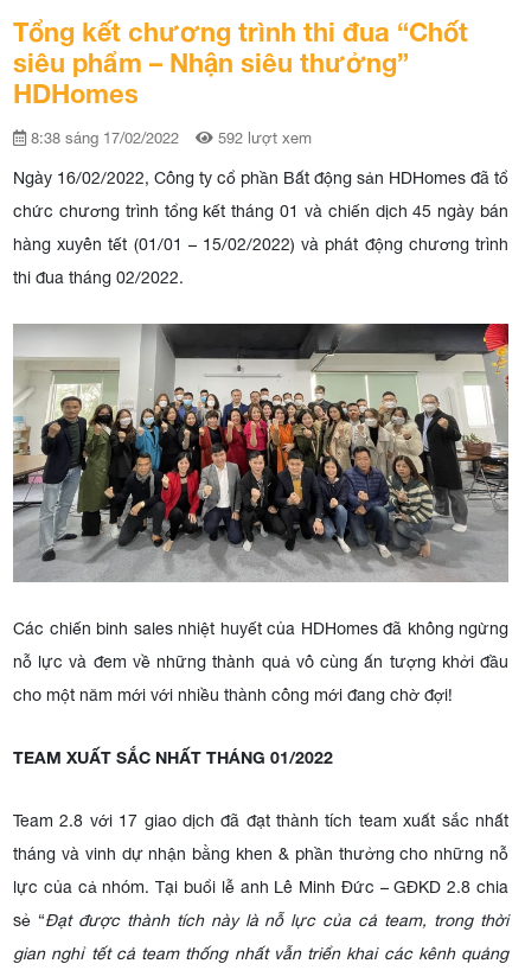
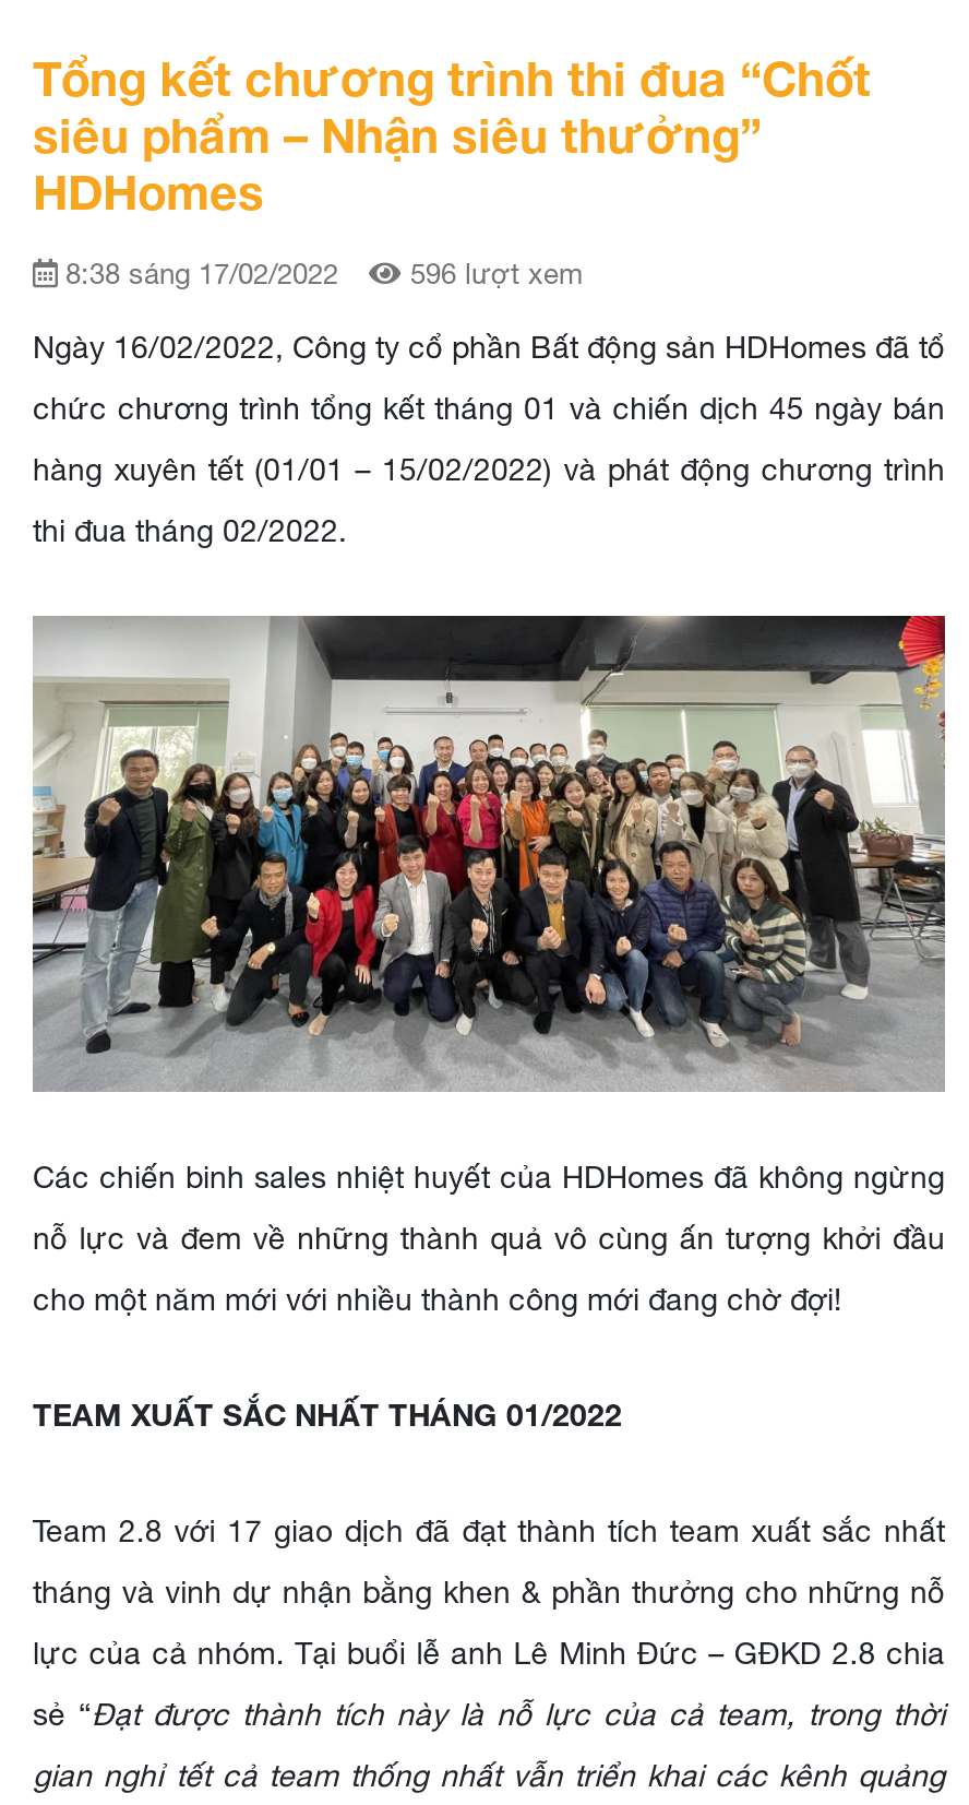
[26,129,312,147] 8:38 sáng 17/02/2022 592 lượt xem -> [57,258,583,290] 8:38 sáng 17/02/2022 596 lượt xem

